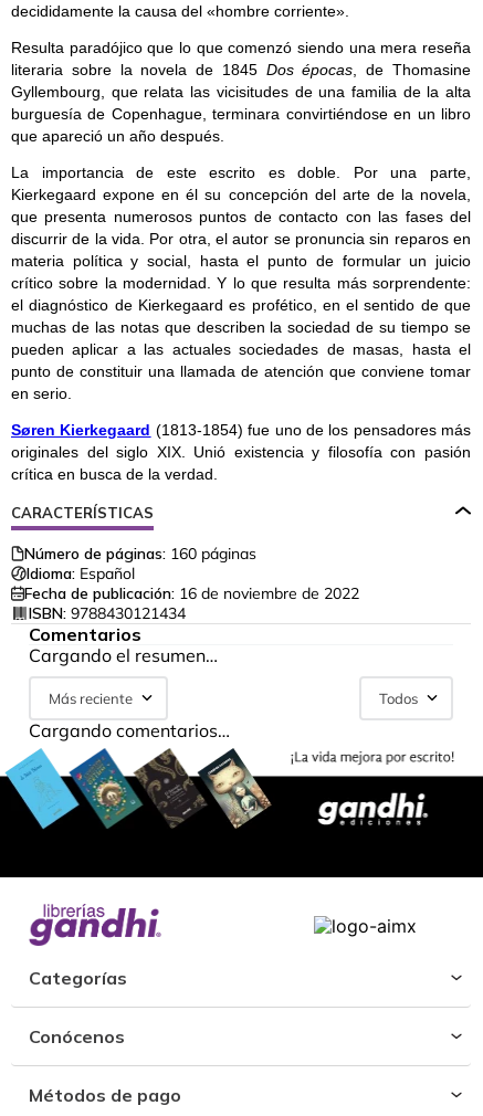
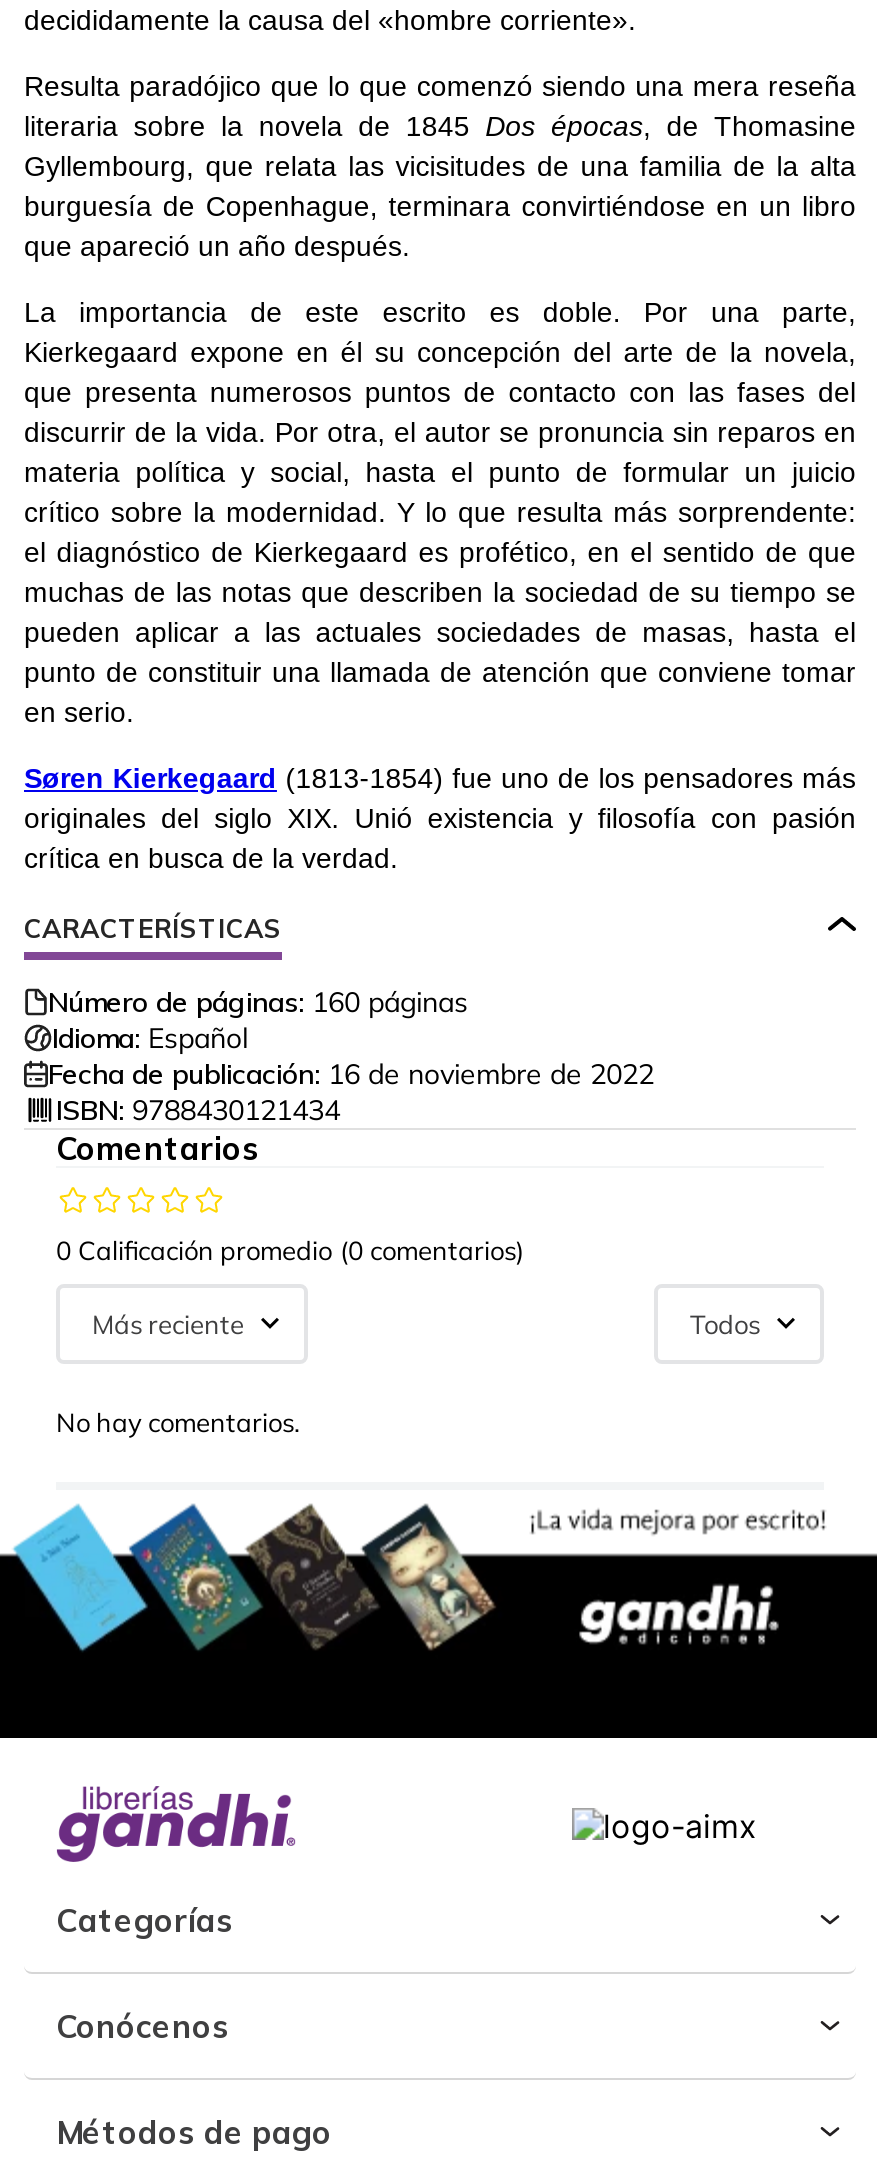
[29,644,218,666] Cargando el resumen… -> [56,1234,524,1266] 0 Calificación promedio (0 comentarios)
[29,719,230,741] Cargando comentarios… -> [56,1406,300,1438] No hay comentarios.

